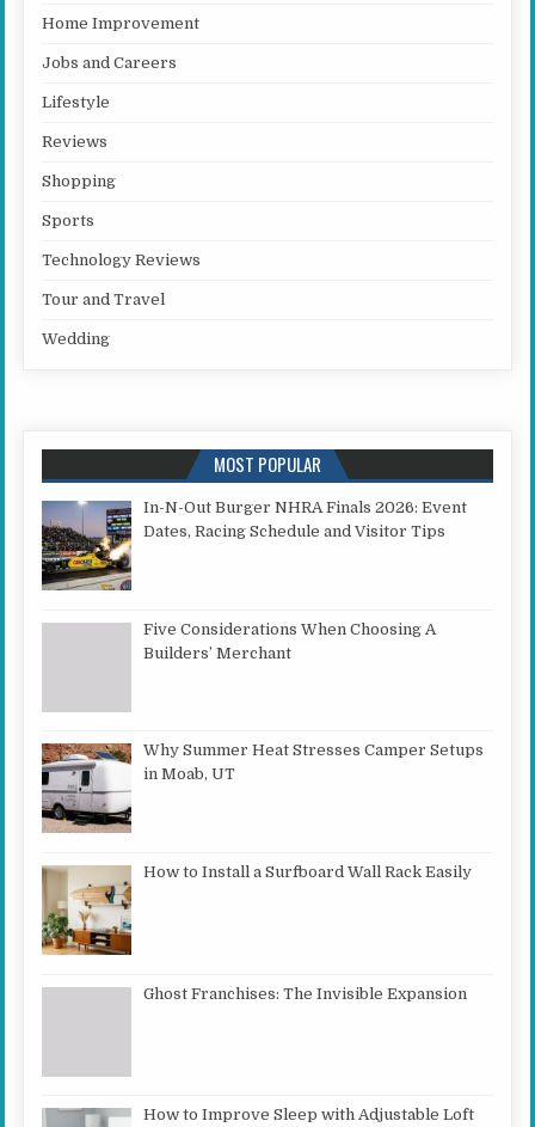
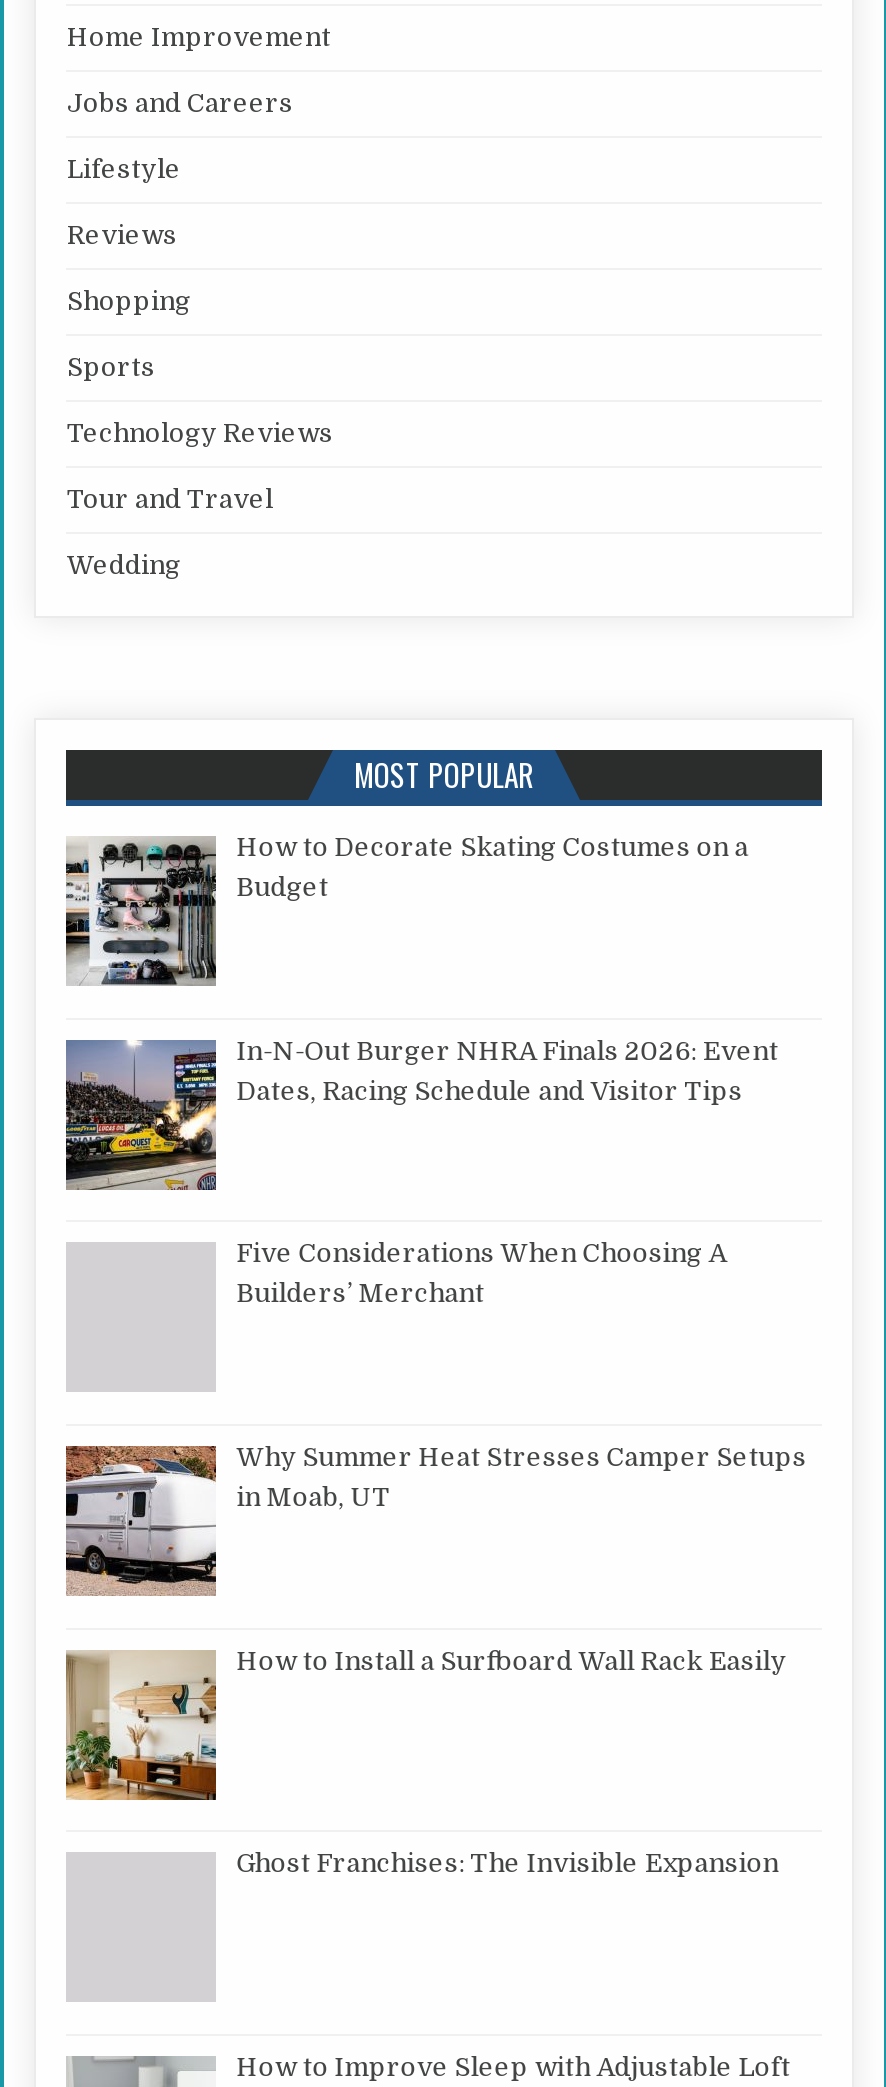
none -> [66,832,748,988] [image] | How to Decorate Skating Costumes on a | Budget

